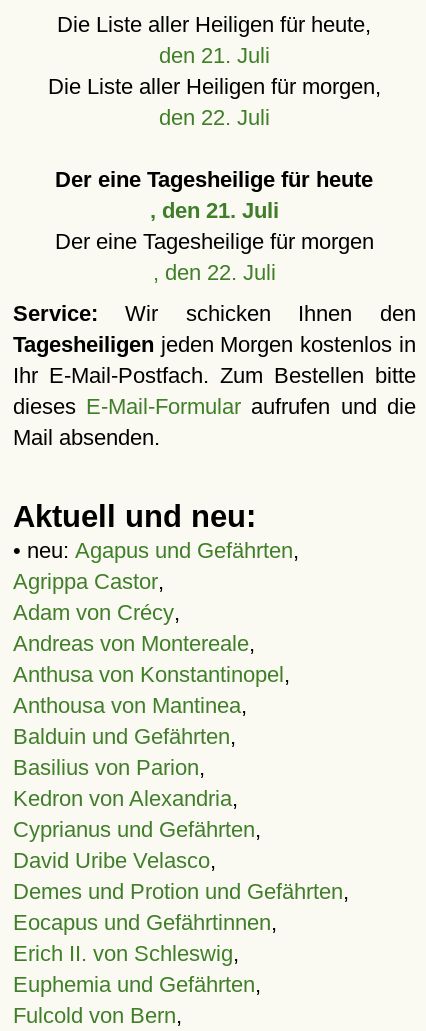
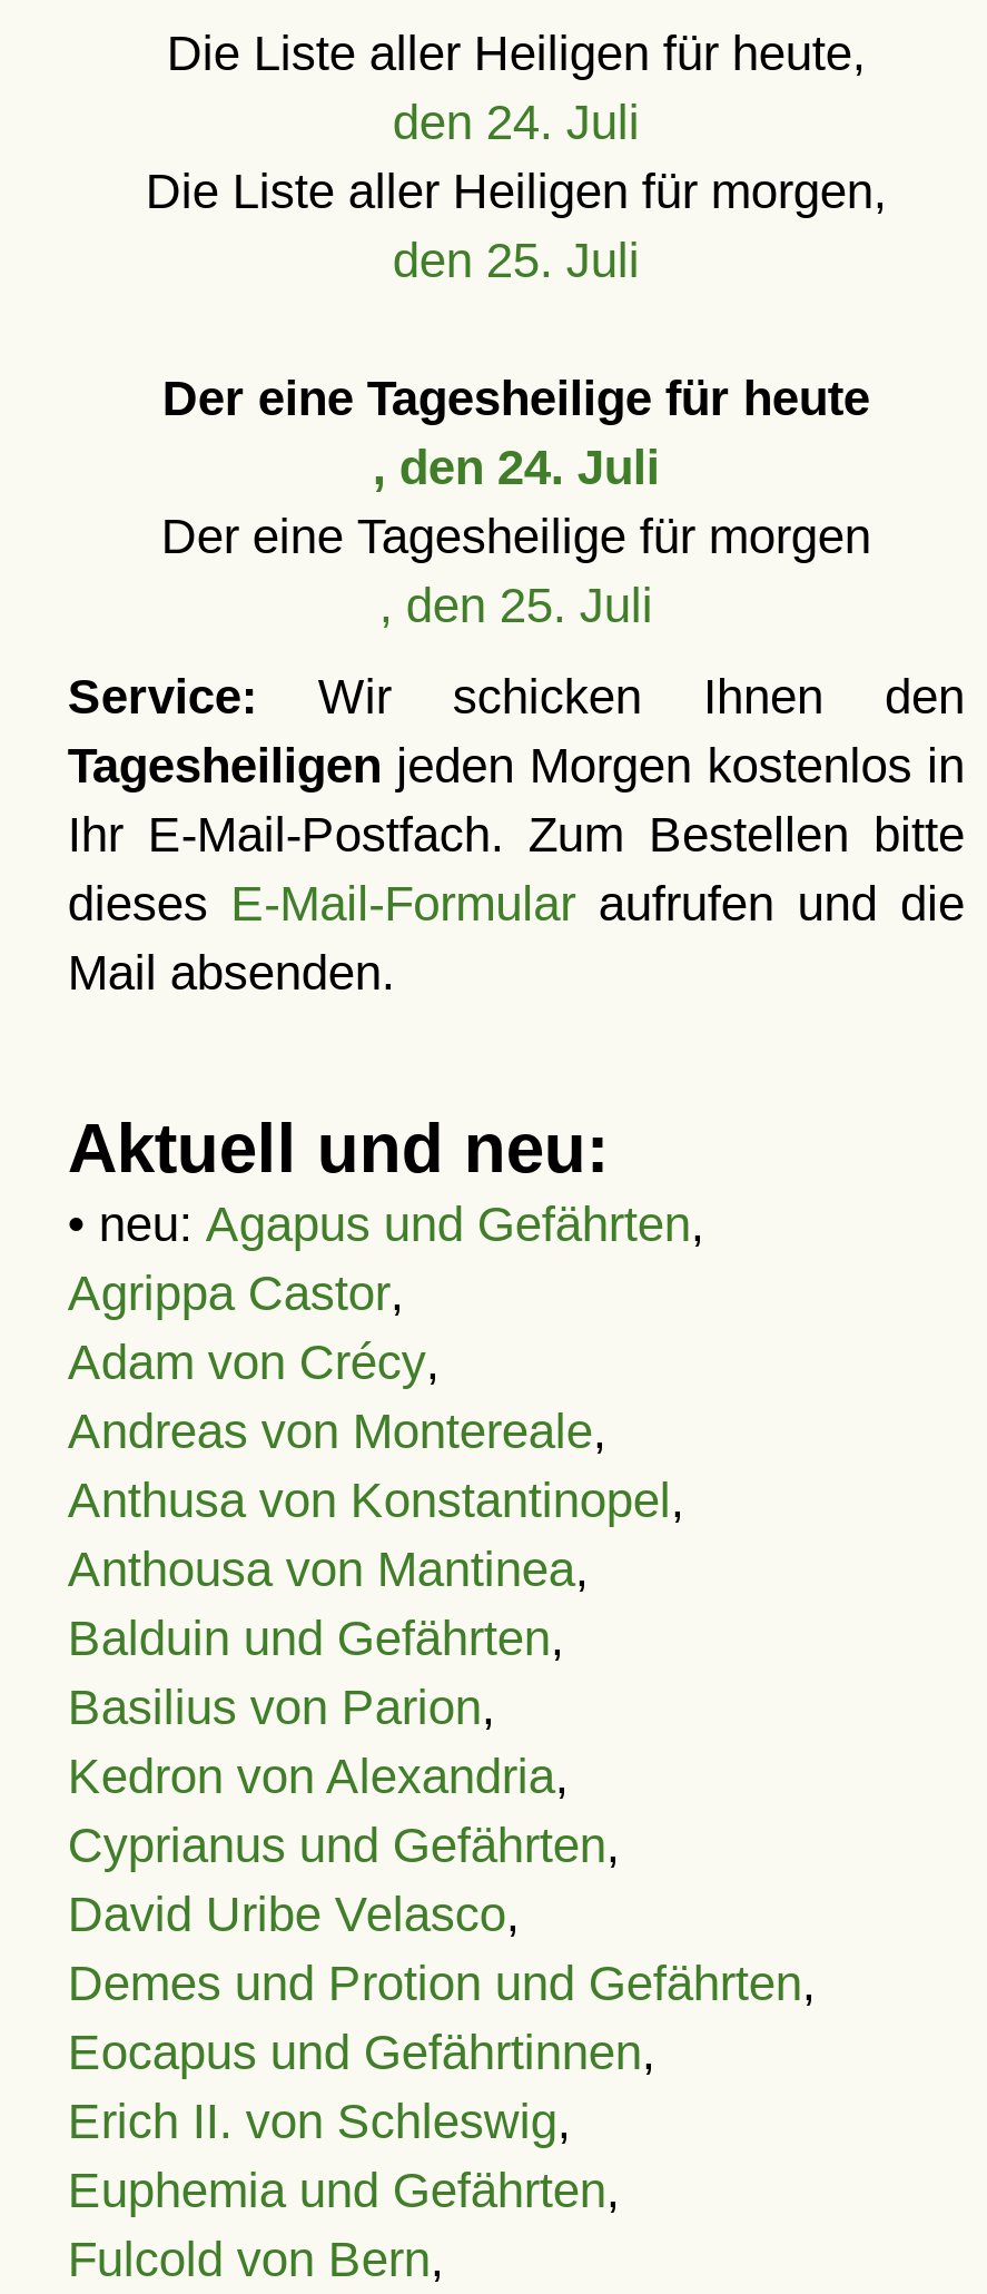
[159,43,270,68] den 21. Juli -> [393,95,640,150] den 24. Juli
[159,105,270,130] den 22. Juli -> [393,233,640,288] den 25. Juli
[150,198,279,223] , den 21. Juli -> [373,440,660,495] , den 24. Juli
[153,260,276,285] , den 22. Juli -> [379,578,653,633] , den 25. Juli

